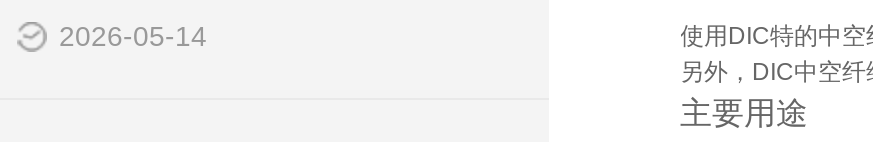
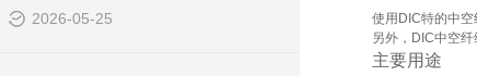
[59,20,207,52] 2026-05-14 -> [32,10,113,27] 2026-05-25

